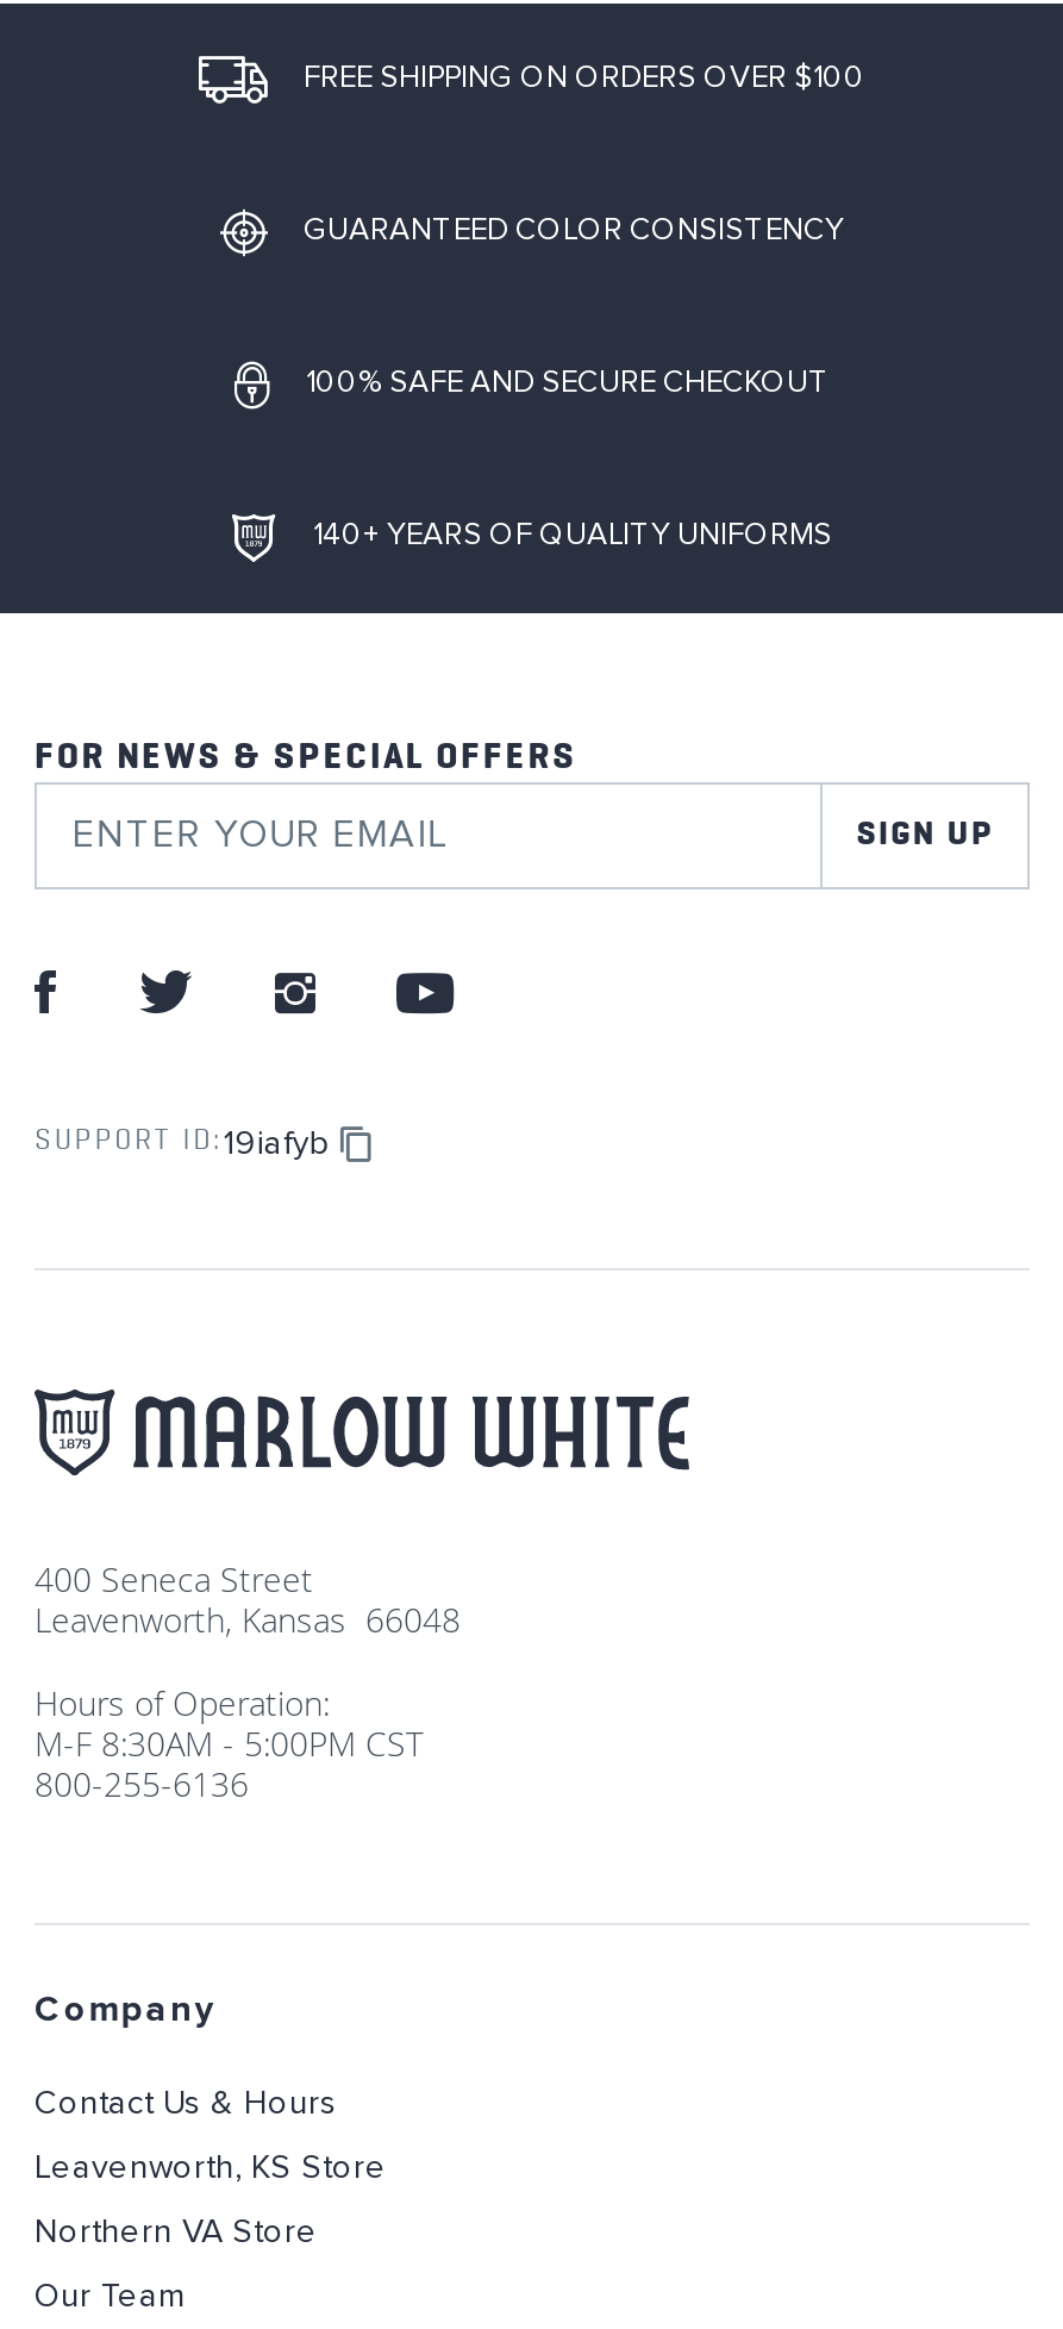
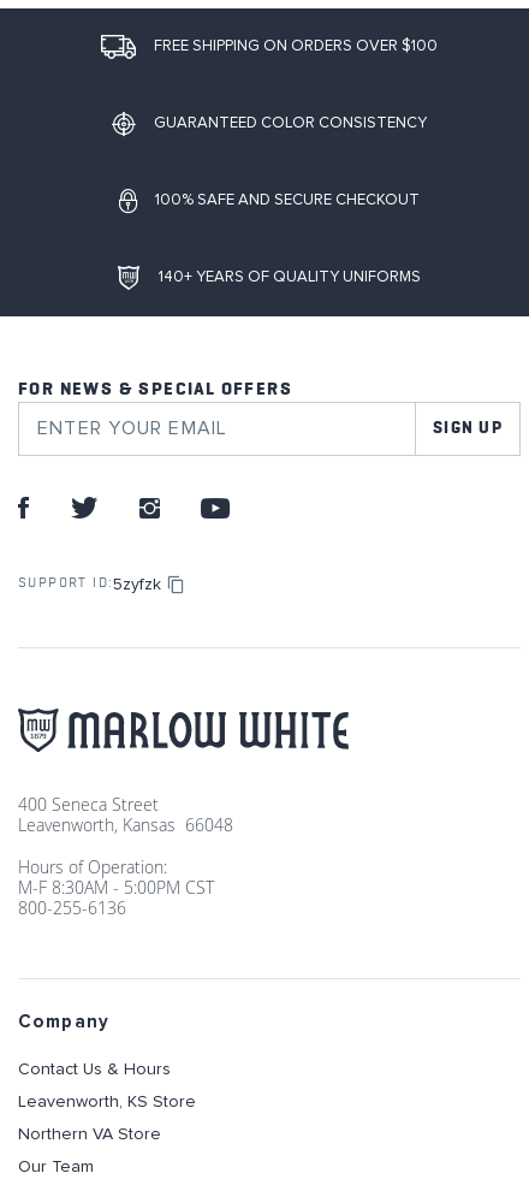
[35,1126,328,1160] SUPPORT ID: 19iafyb -> [18,576,162,592] SUPPORT ID: 5zyfzk

